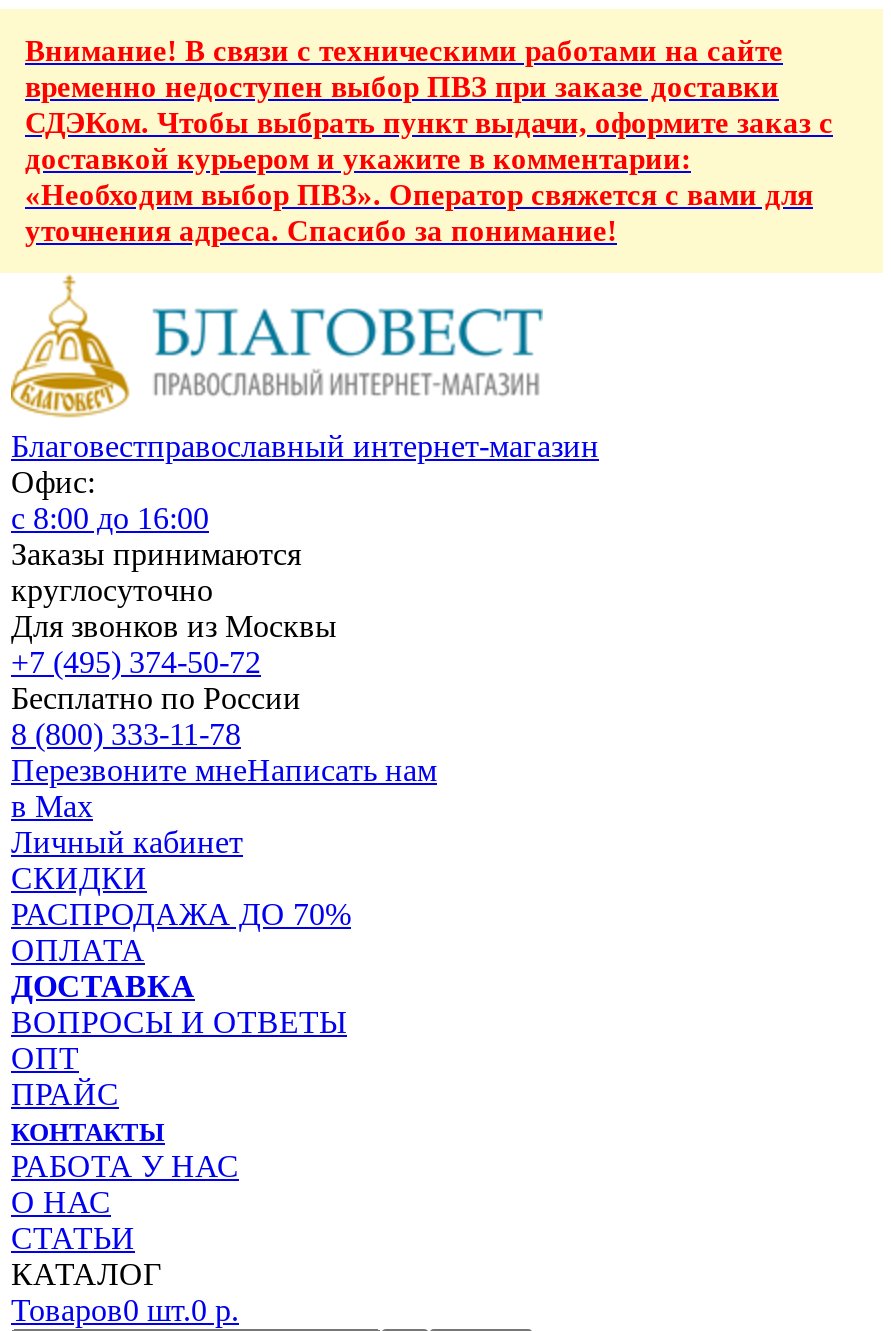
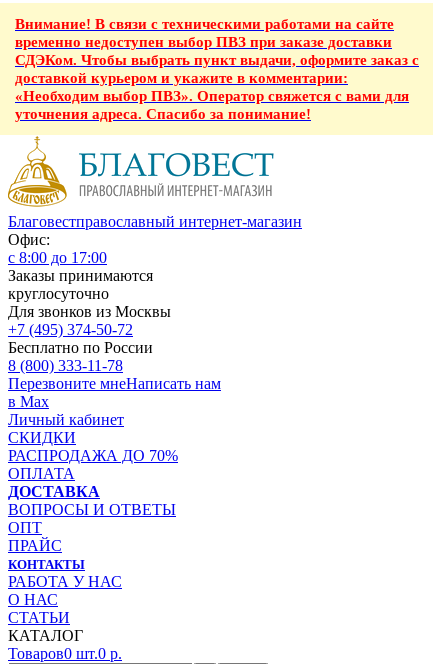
[11,501,209,535] с 8:00 до 16:00 -> [8,249,107,266] с 8:00 до 17:00

